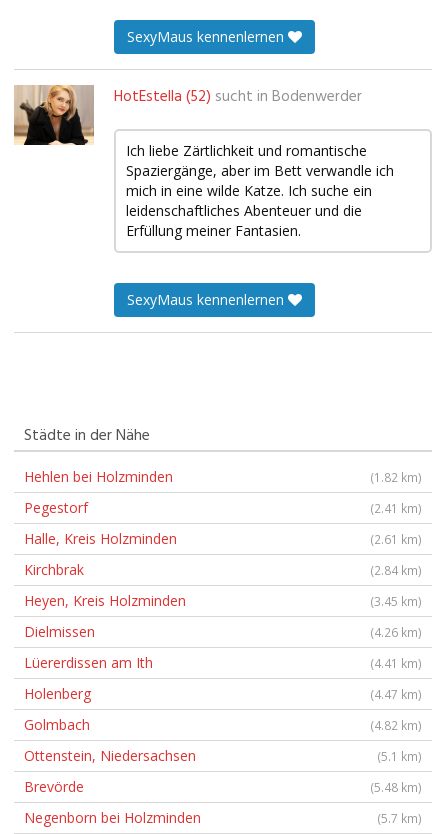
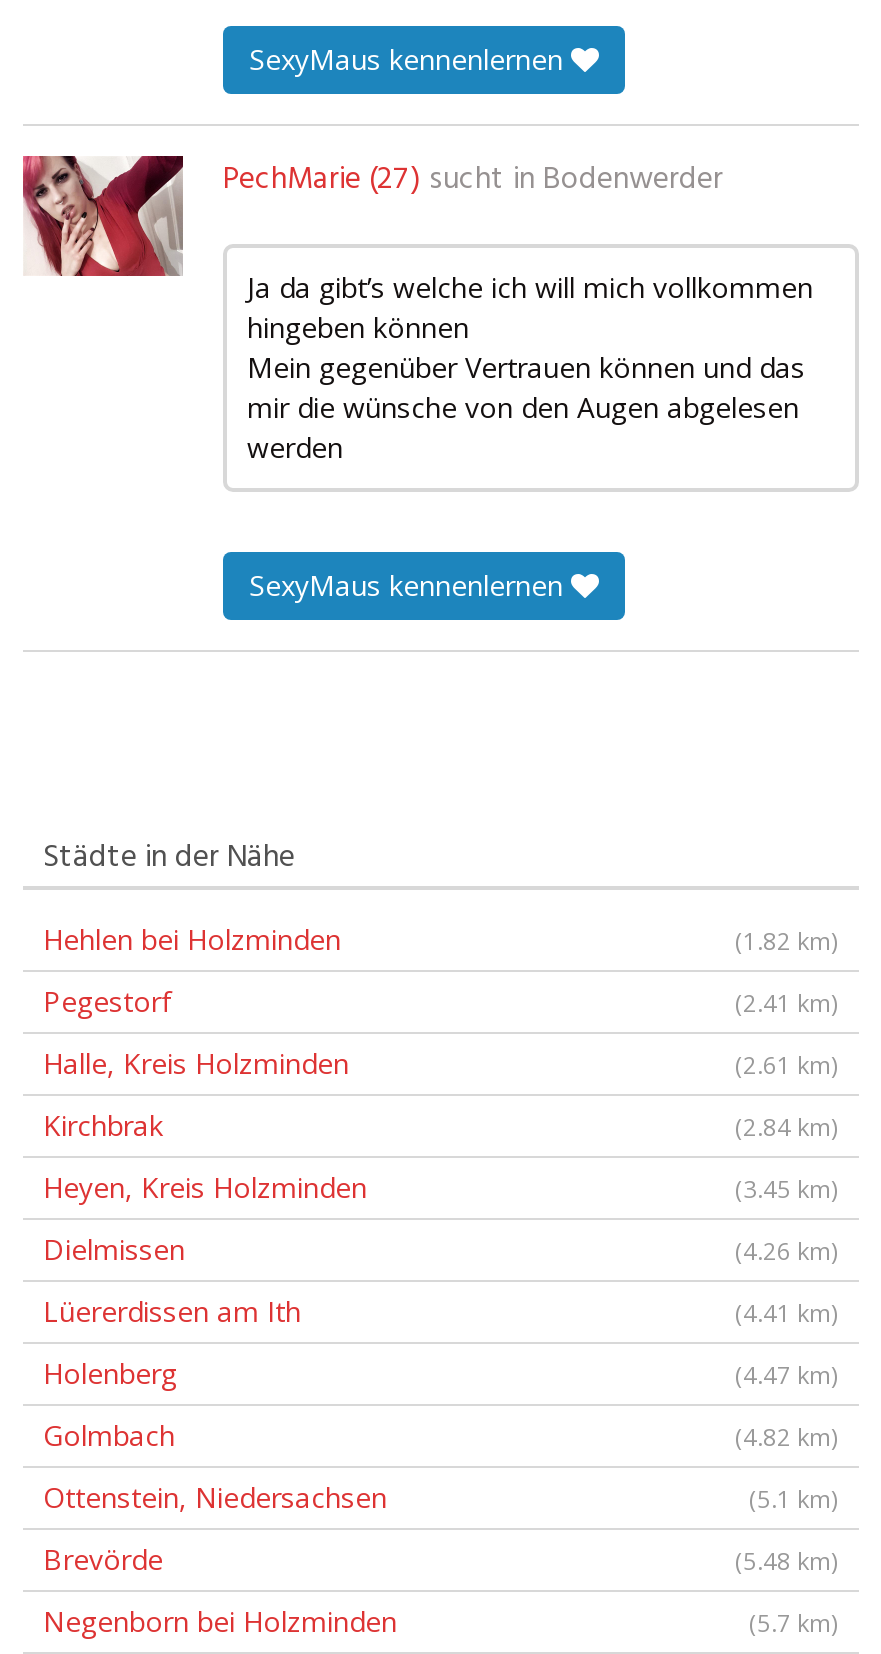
[13,84,362,146] [image] | HotEstella (52) sucht in Bodenwerder -> [23,154,723,278] [image] | PechMarie (27) sucht in Bodenwerder
[126,140,394,239] Ich liebe Zärtlichkeit und romantische | Spaziergänge, aber im Bett verwandle ich | mich in eine wilde Katze. Ich suche ein | leidenschaftliches Abenteuer und die | Erfüllung meiner Fantasien. -> [247,267,813,465] Ja da gibt’s welche ich will mich vollkommen | hingeben können | Mein gegenüber Vertrauen können und das | mir die wünsche von den Augen abgelesen | werden

